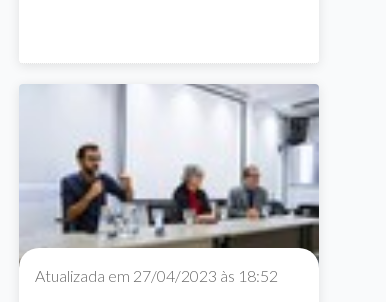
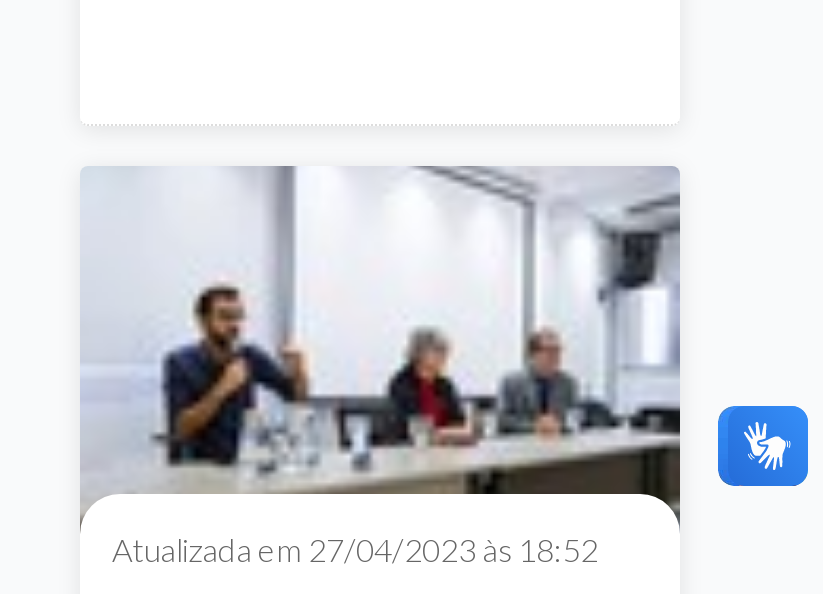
none -> [716,404,810,488] [image]

